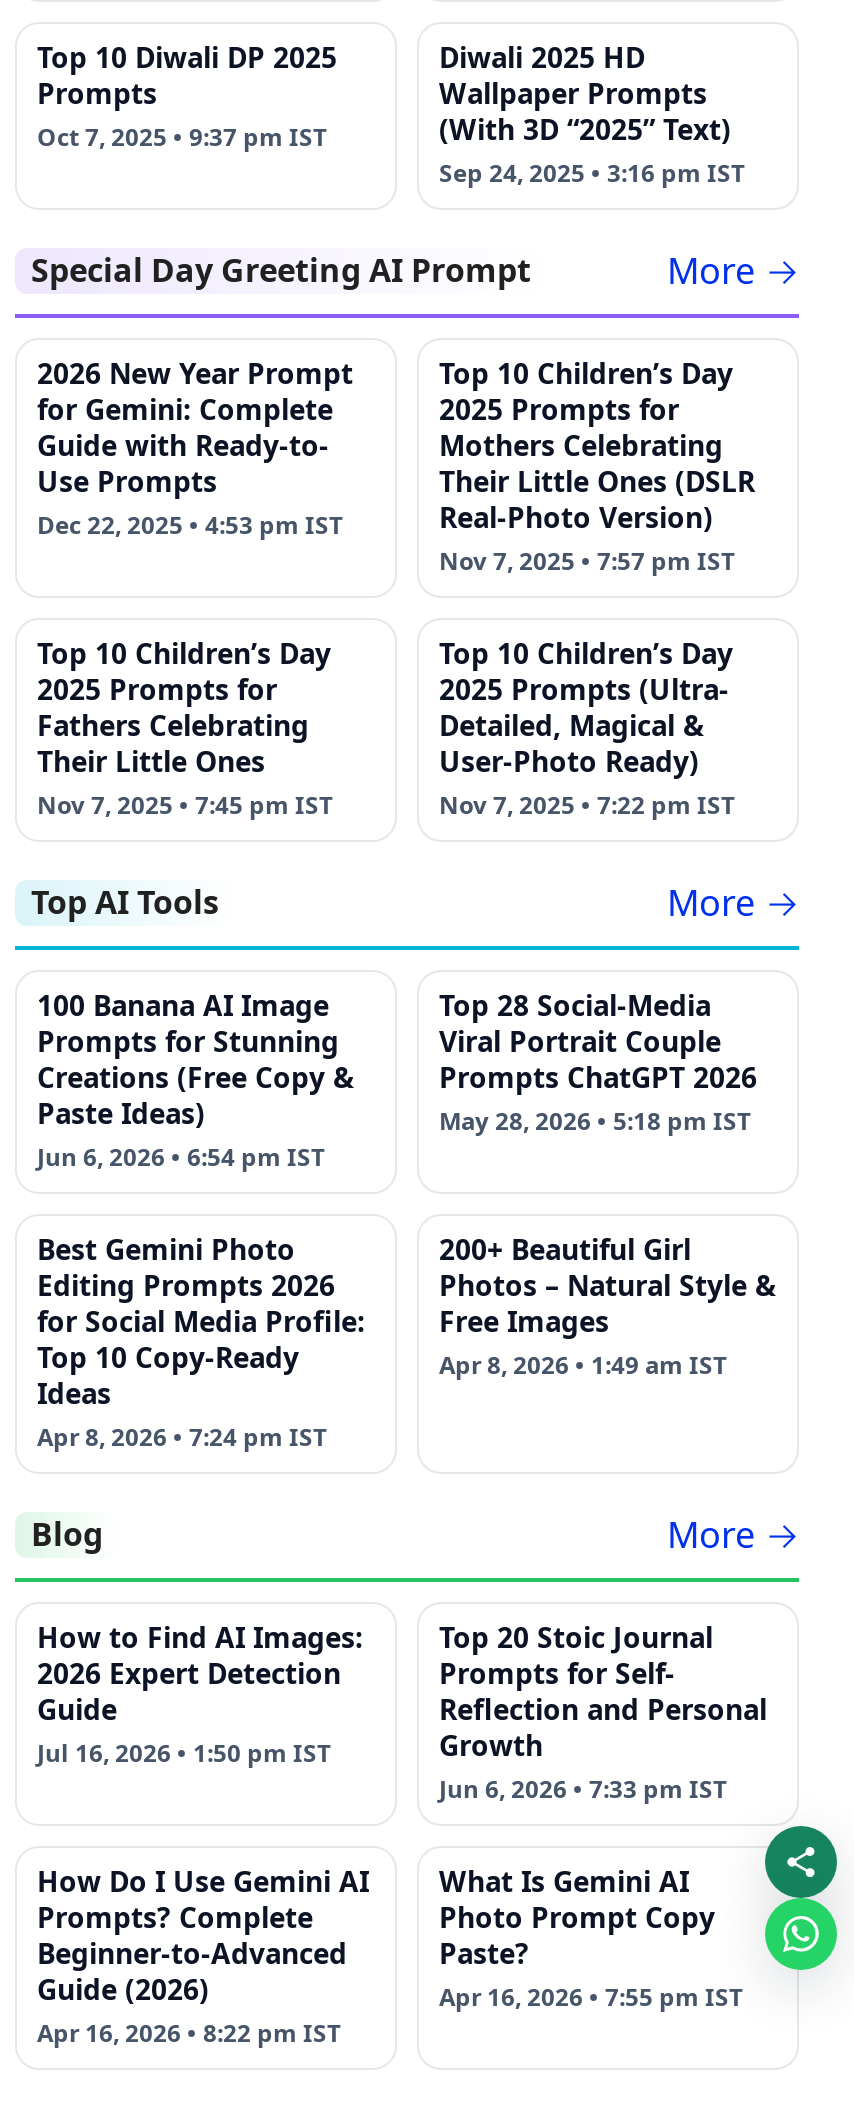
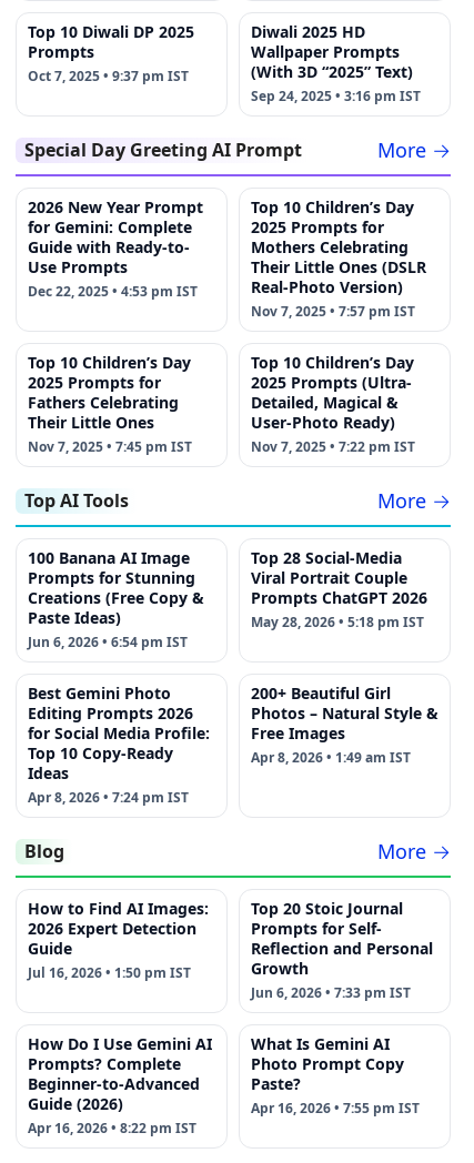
[761,1824,841,1974] [image] -> none

